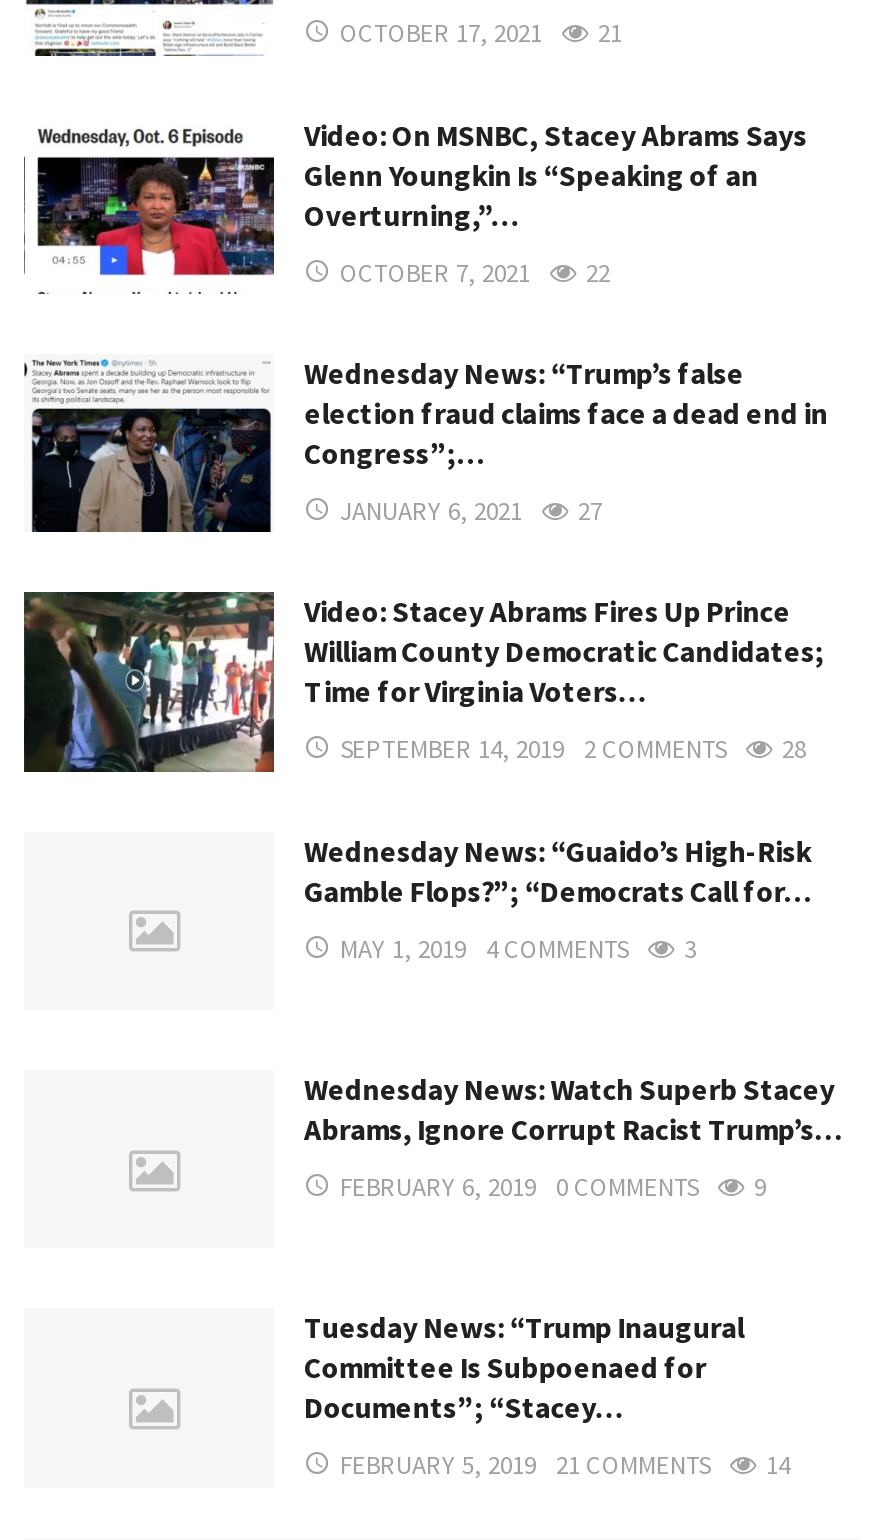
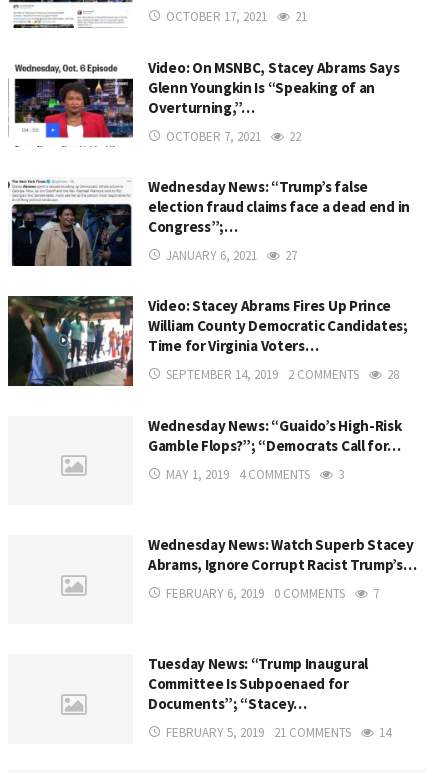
[340,1170,766,1204] FEBRUARY 6, 2019 0 COMMENTS 9 -> [166,585,379,602] FEBRUARY 6, 2019 0 COMMENTS 7

